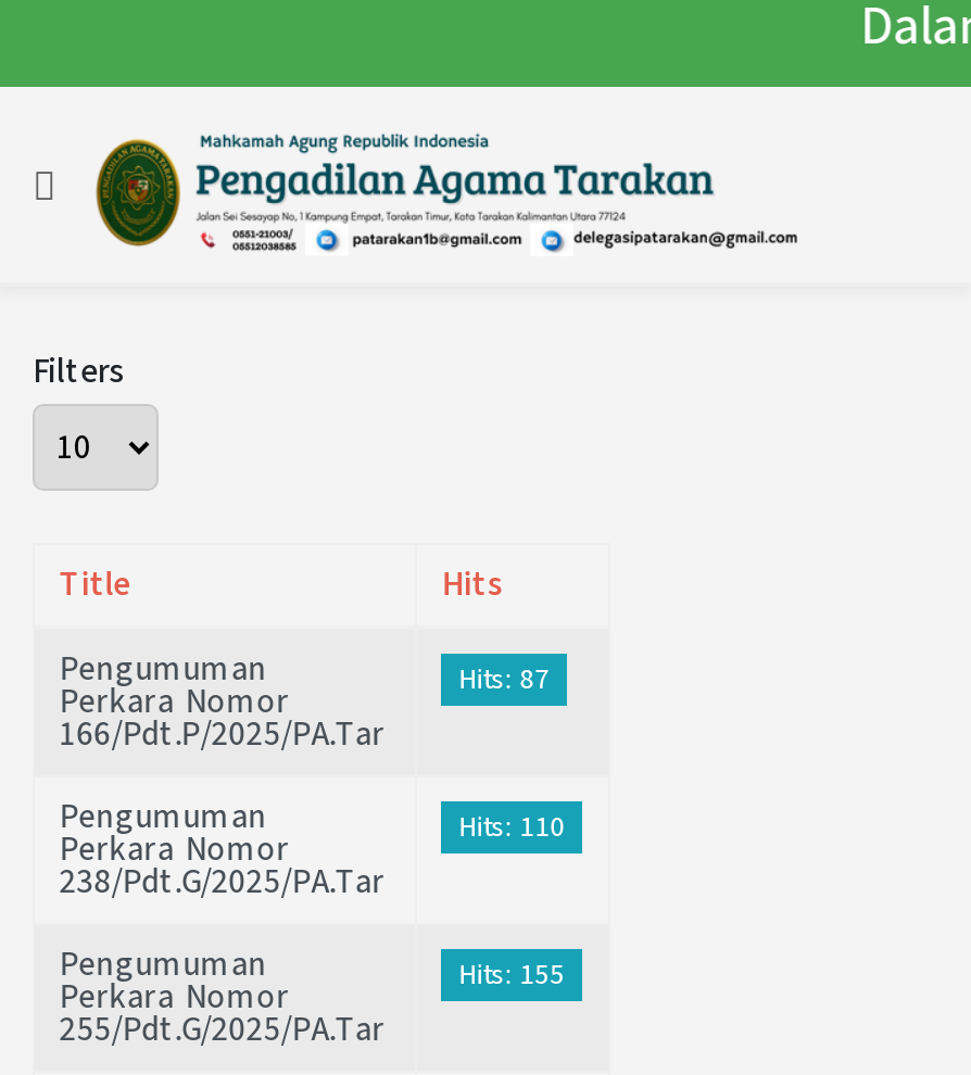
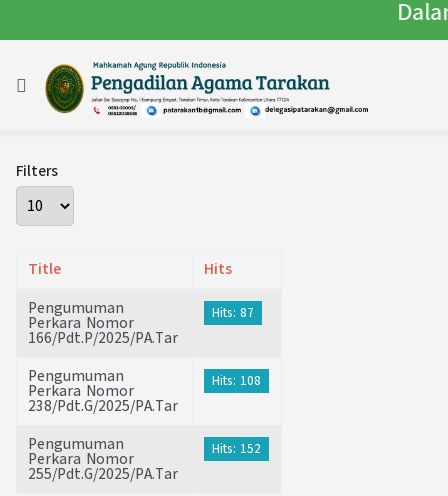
[459,808,565,845] Hits: 110 -> [212,372,261,389] Hits: 108
[459,956,565,993] Hits: 155 -> [212,440,261,457] Hits: 152

